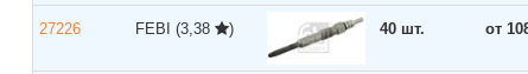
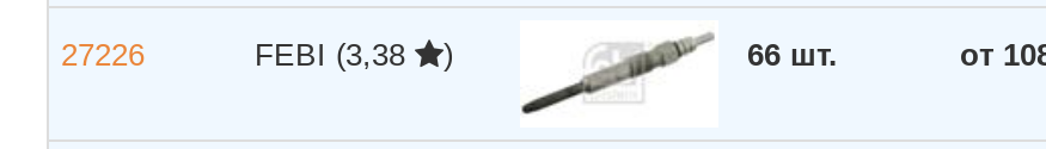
[380,20,425,38] 40 шт. -> [747,37,838,73] 66 шт.

